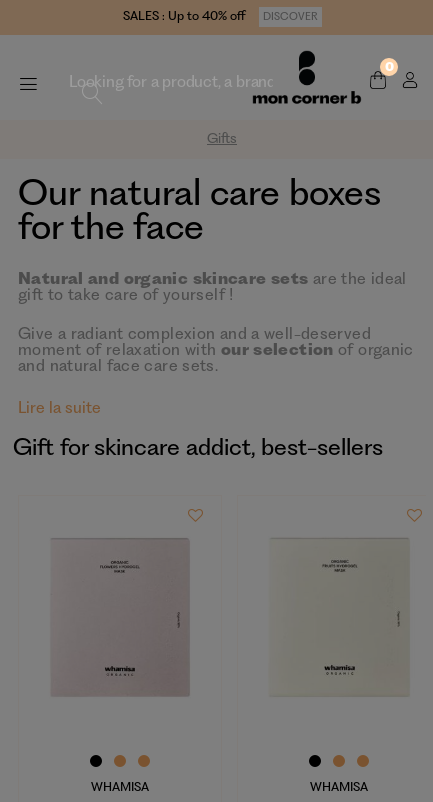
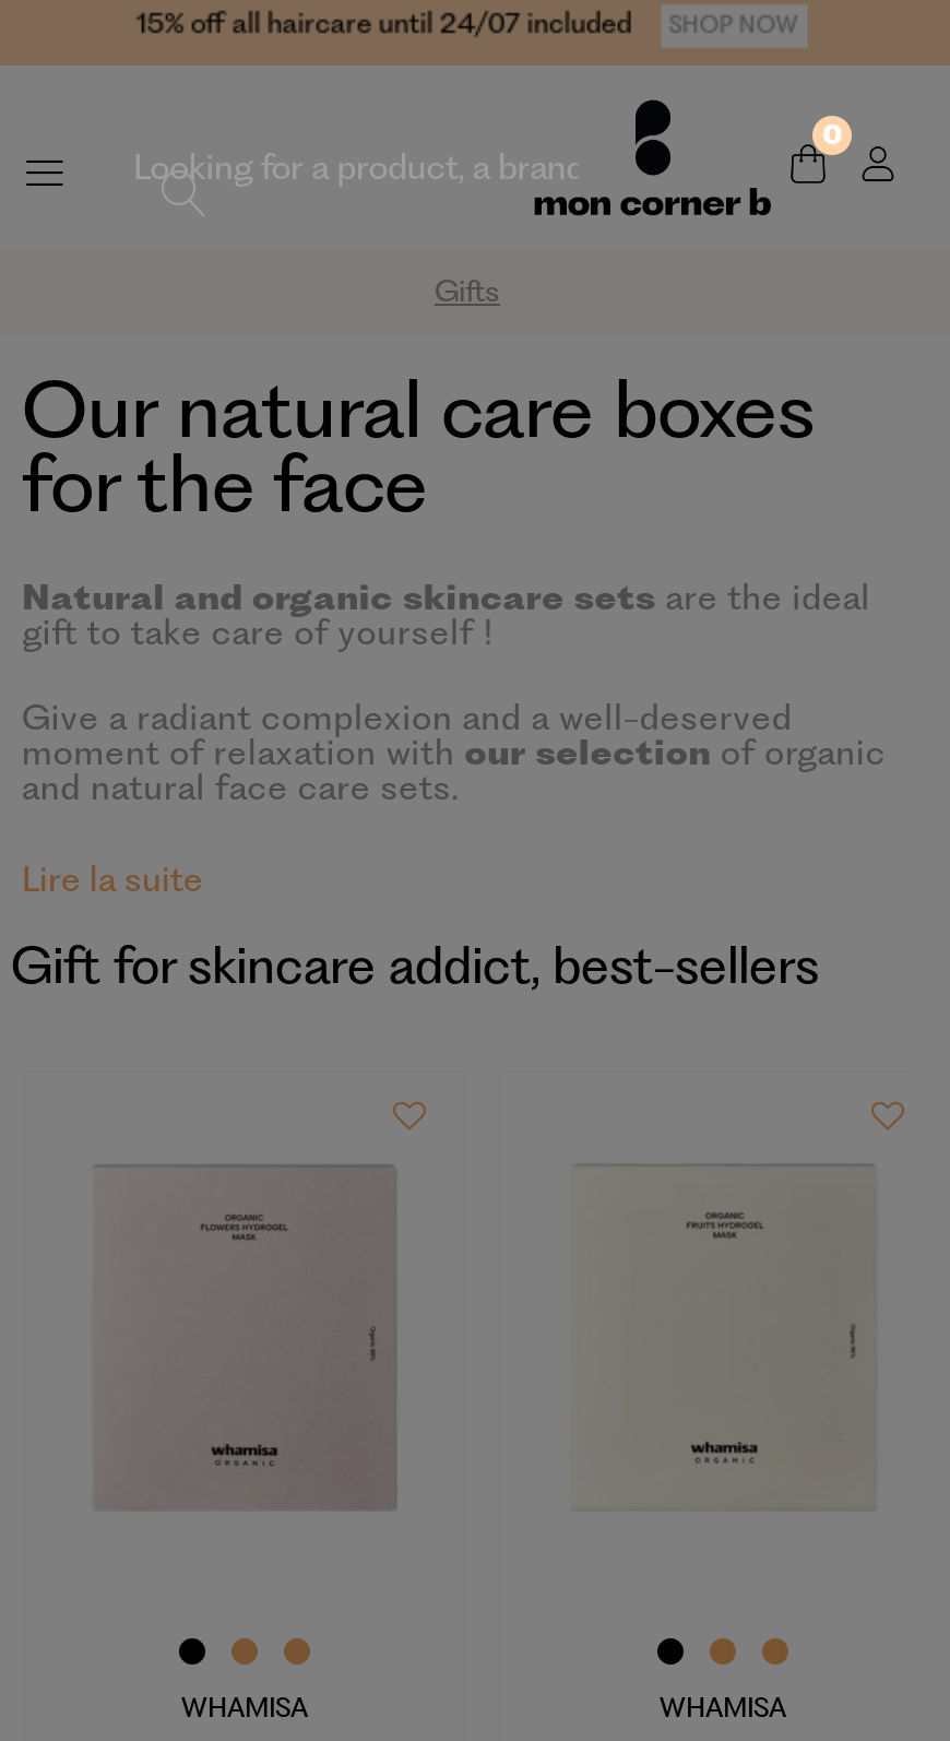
[122,11,317,23] SALES : Up to 40% off | DISCOVER -> [132,13,794,39] 15% off all haircare until 24/07 included | SHOP NOW

